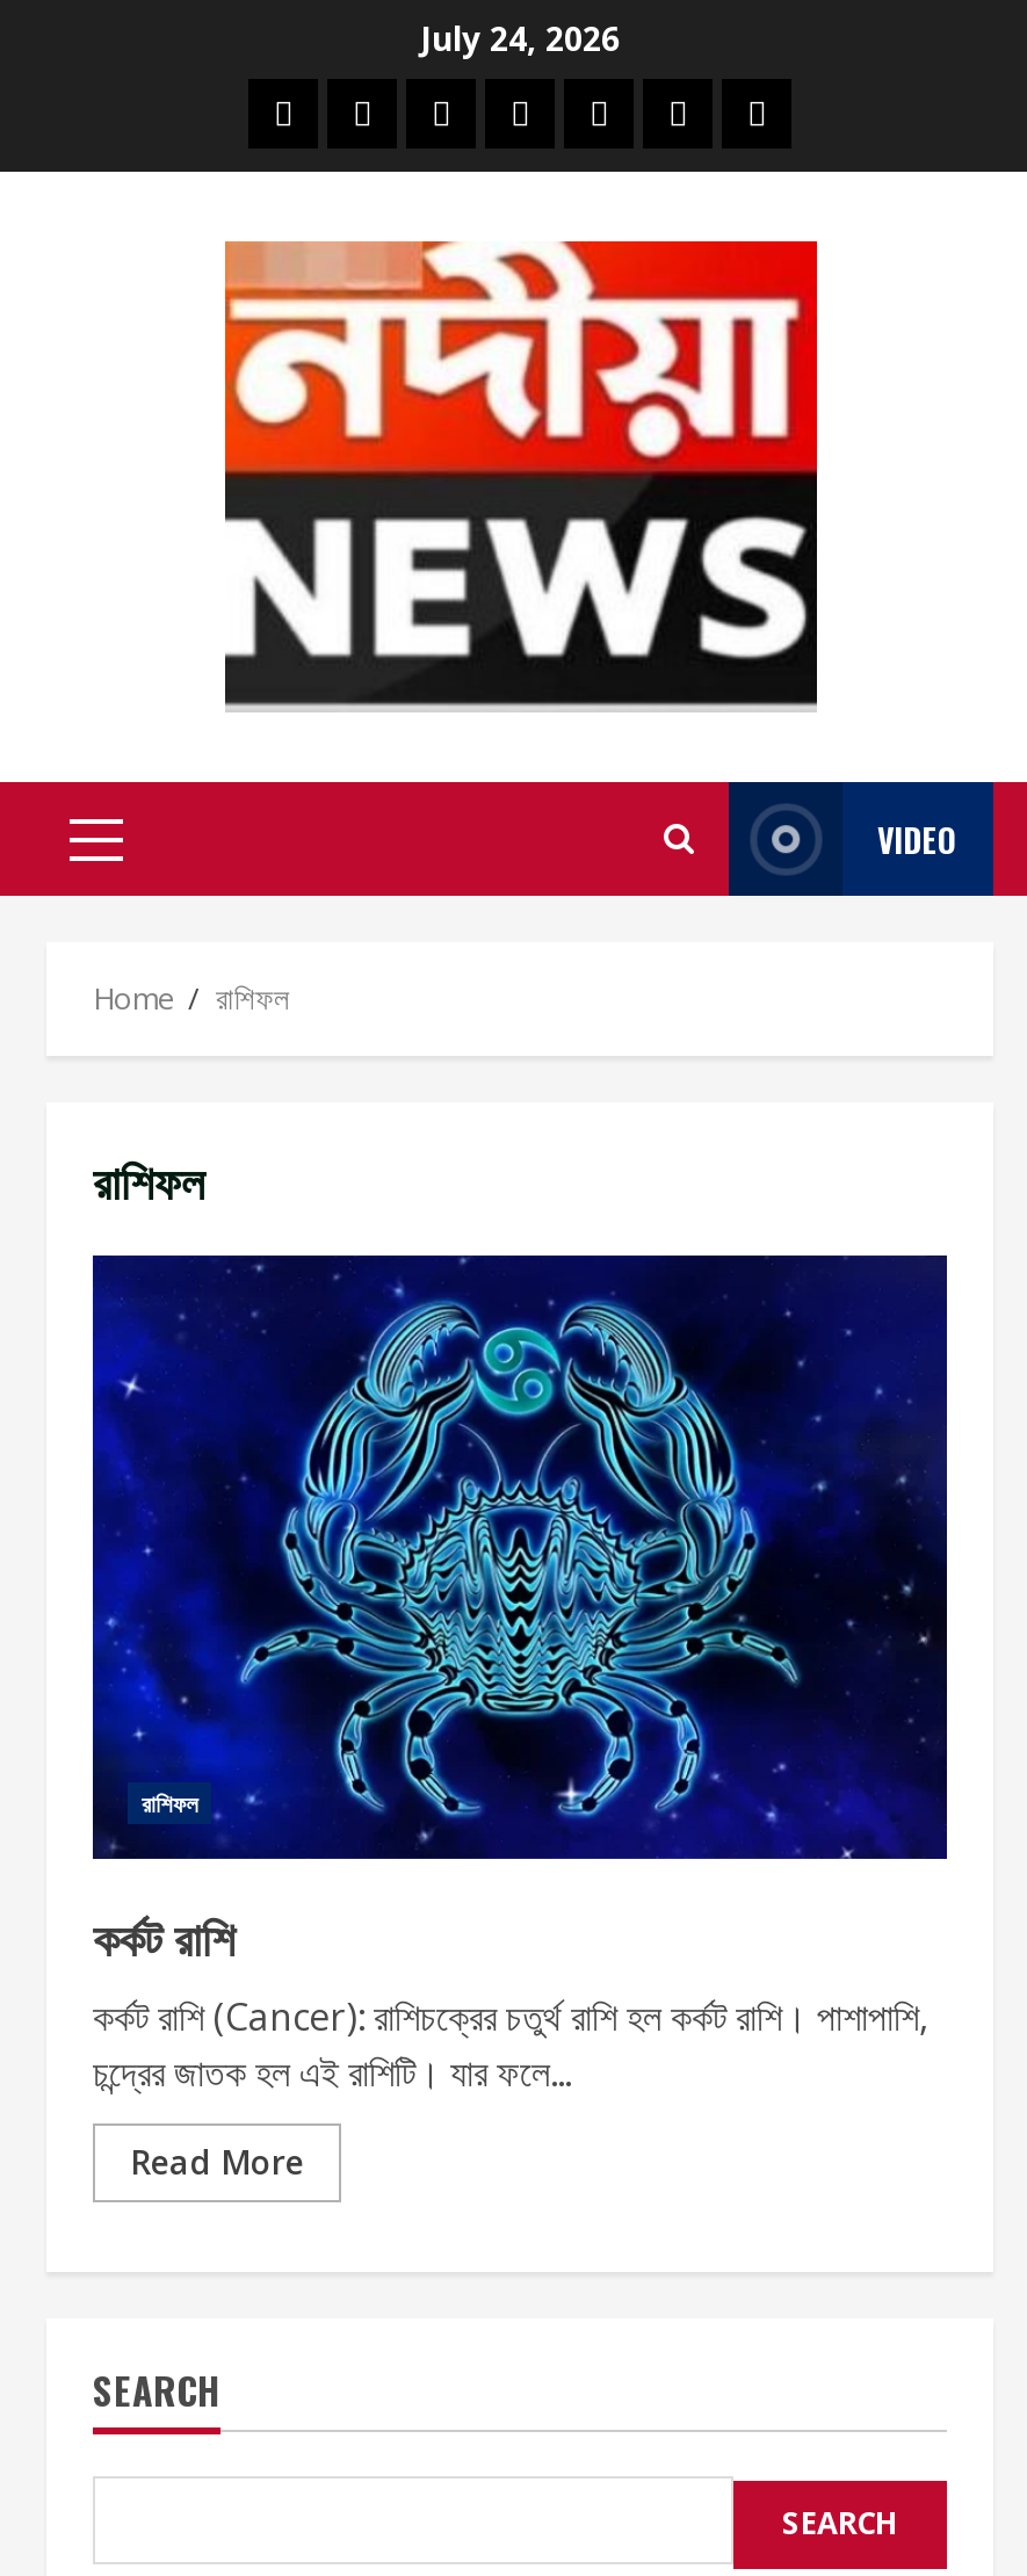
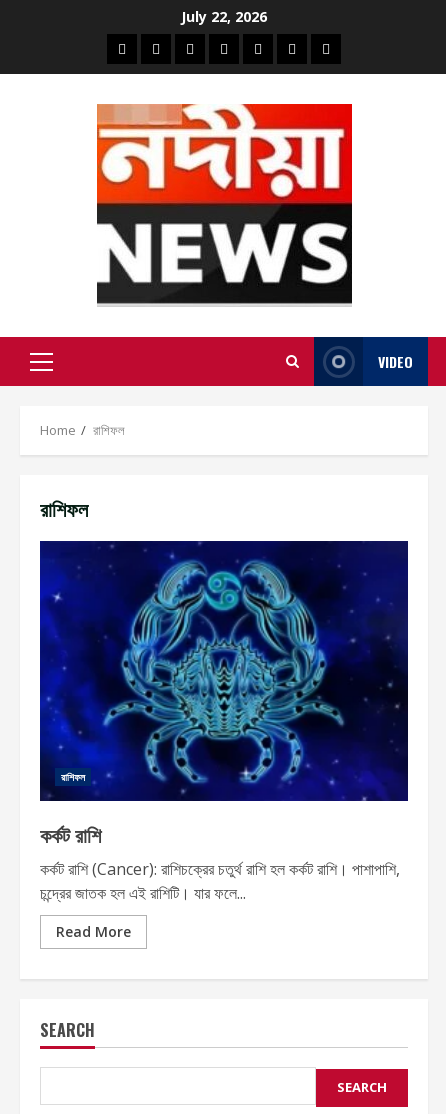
[420,16,620,60] July 24, 2026 -> [181,7,267,26] July 22, 2026

